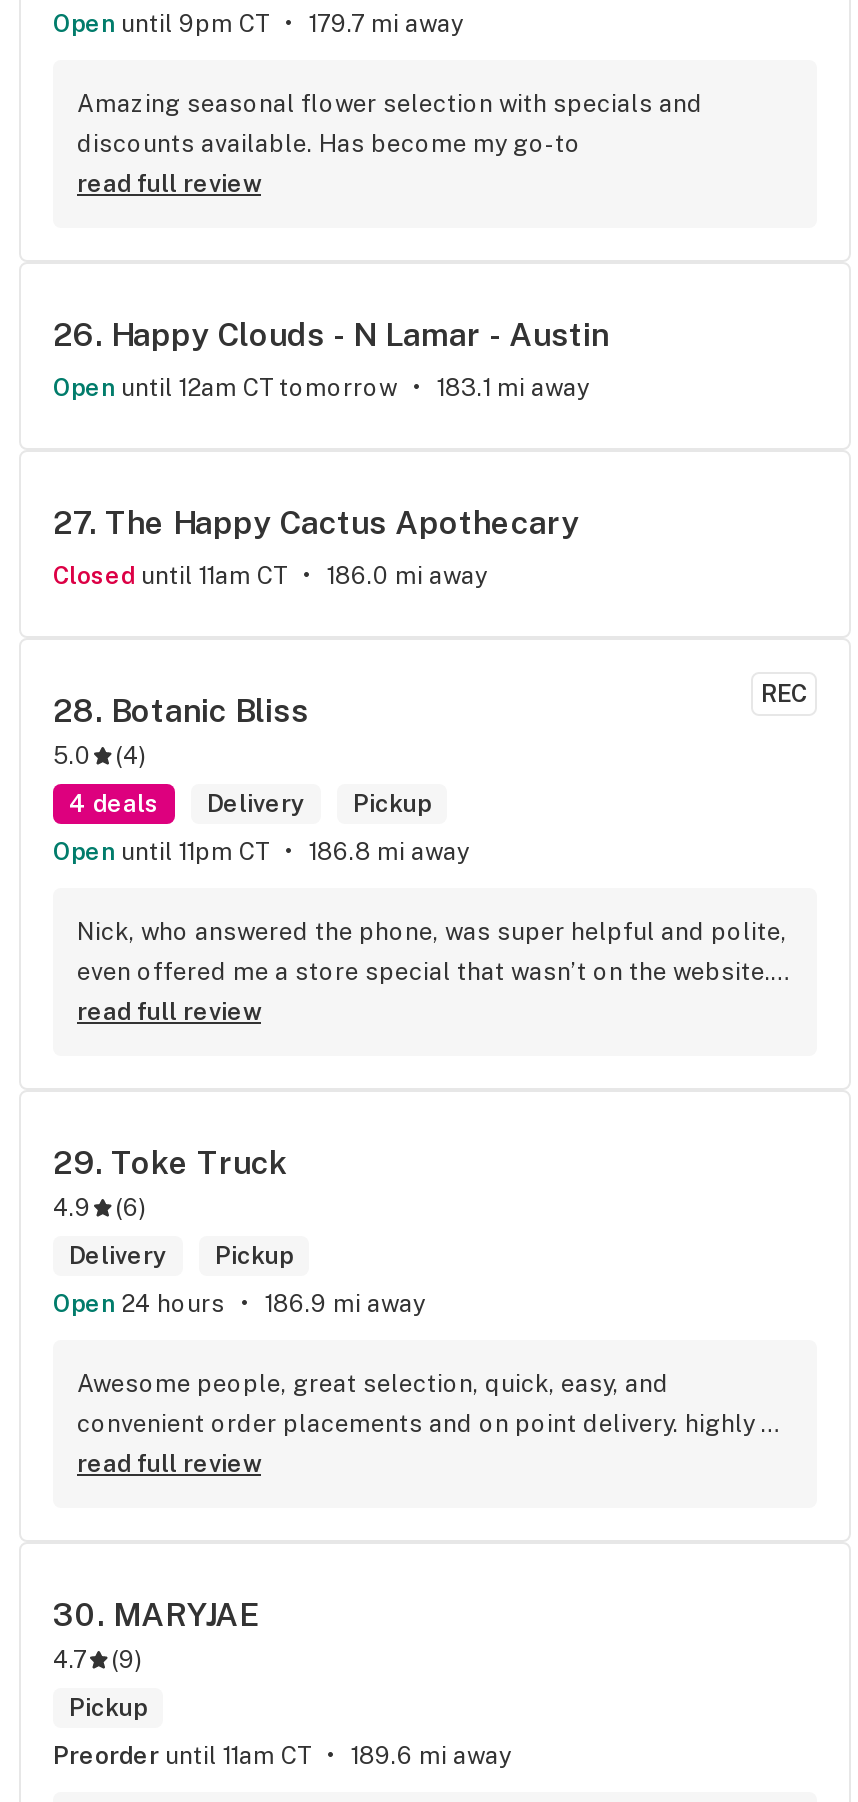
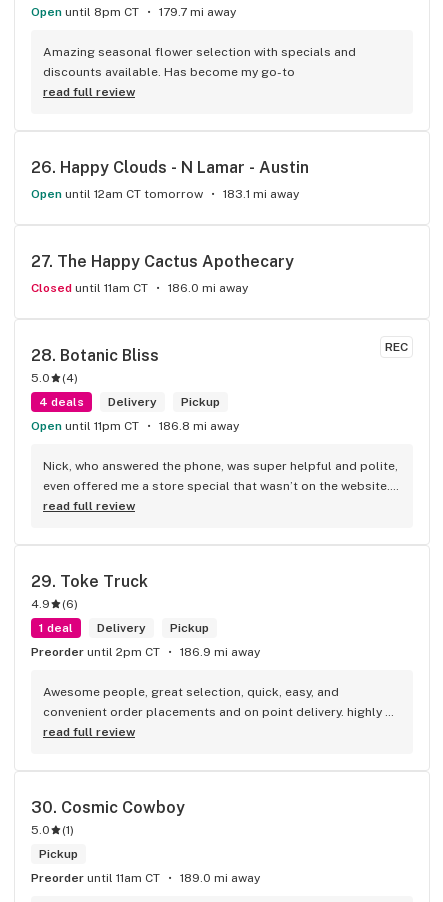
[71,10,269,38] Open until 9pm CT -> [40,5,139,19] Open until 8pm CT
none -> [39,621,73,635] 1 deal
[71,1290,225,1318] Open 24 hours -> [39,645,160,659] Preorder until 2pm CT
[53,1596,259,1674] 30. MARYJAE | 4.7 | (9) -> [31,798,185,837] 30. Cosmic Cowboy | 5.0 | (1)
[351,1742,511,1770] 189.6 mi away -> [180,871,260,885] 189.0 mi away

